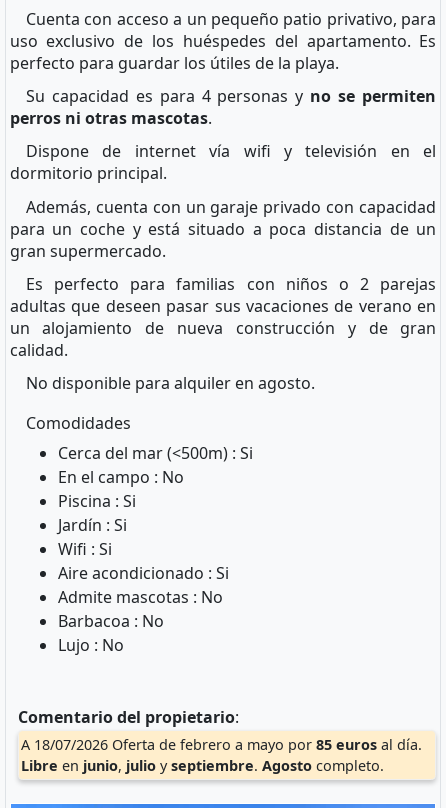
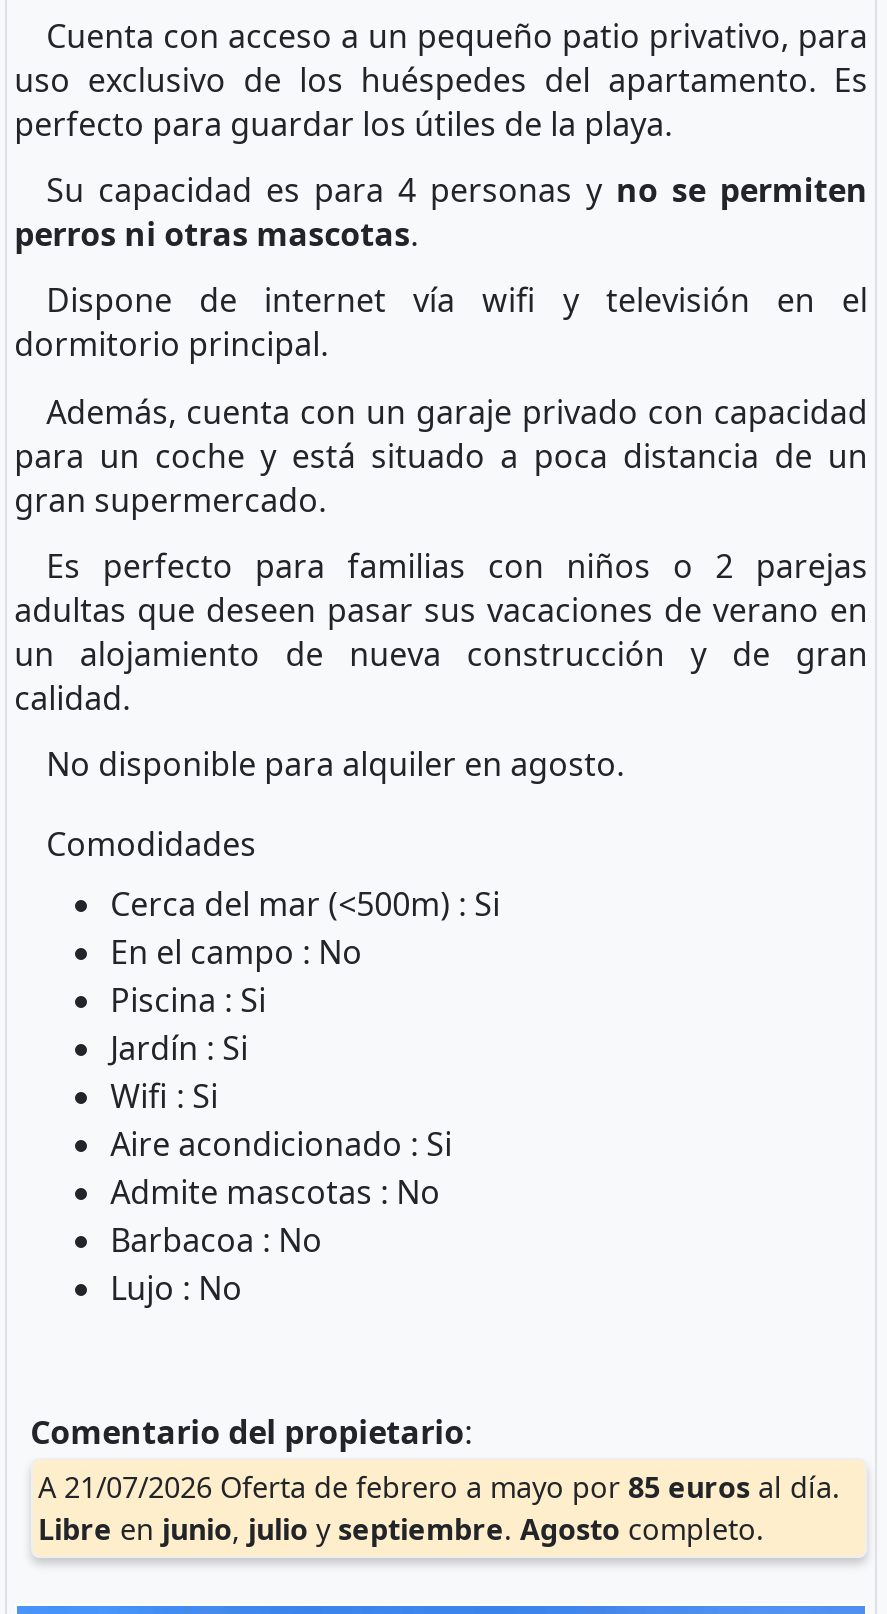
[21,735,422,754] A 18/07/2026 Oferta de febrero a mayo por 85 euros al día. -> [38,1469,840,1507] A 21/07/2026 Oferta de febrero a mayo por 85 euros al día.

